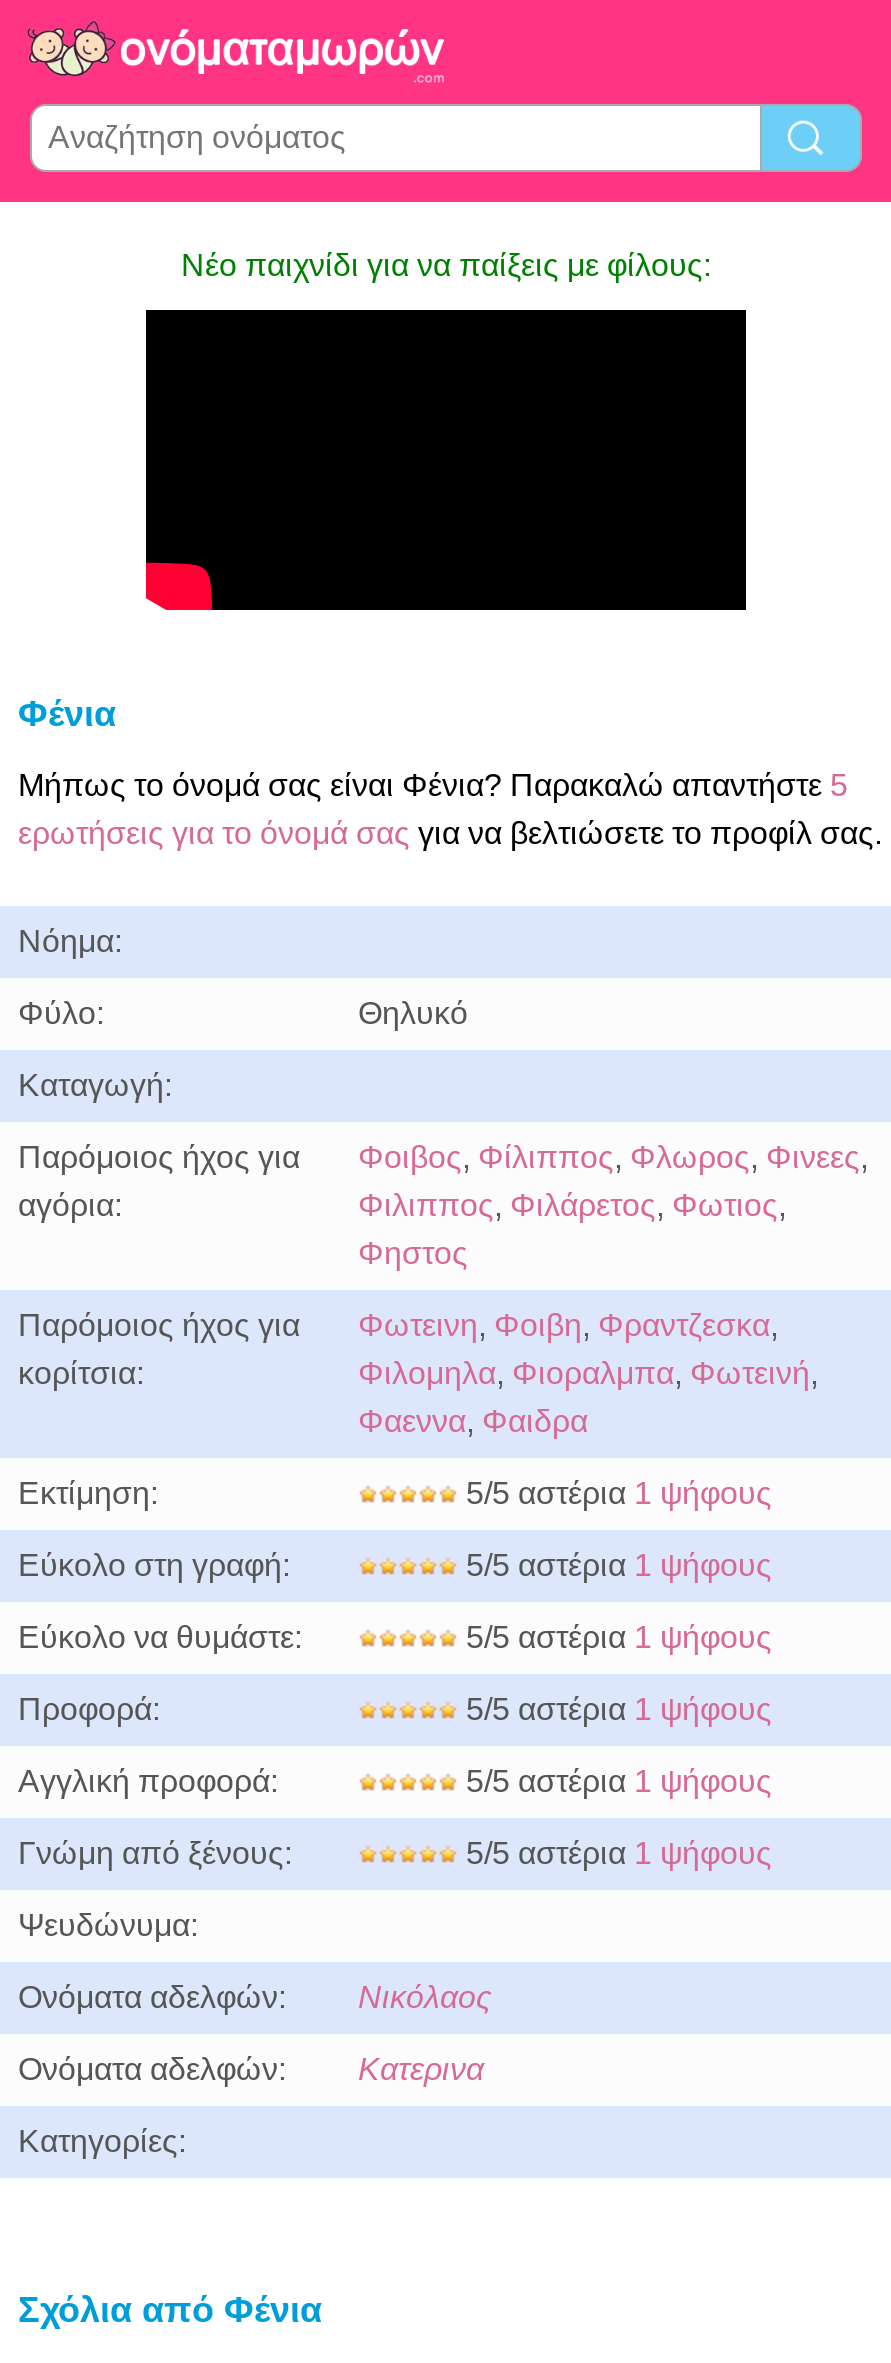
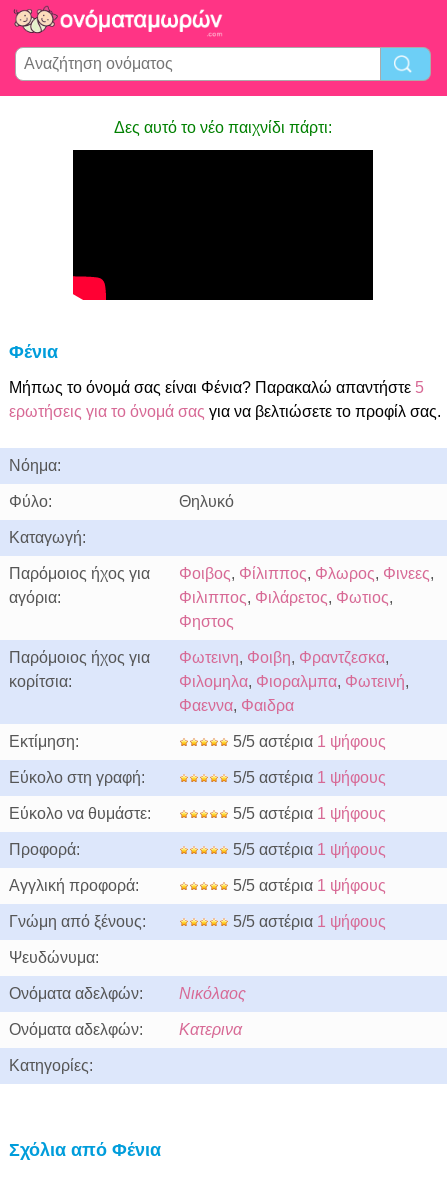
[181,248,711,282] Νέο παιχνίδι για να παίξεις με φίλους: -> [114,119,332,136] Δες αυτό το νέο παιχνίδι πάρτι:

